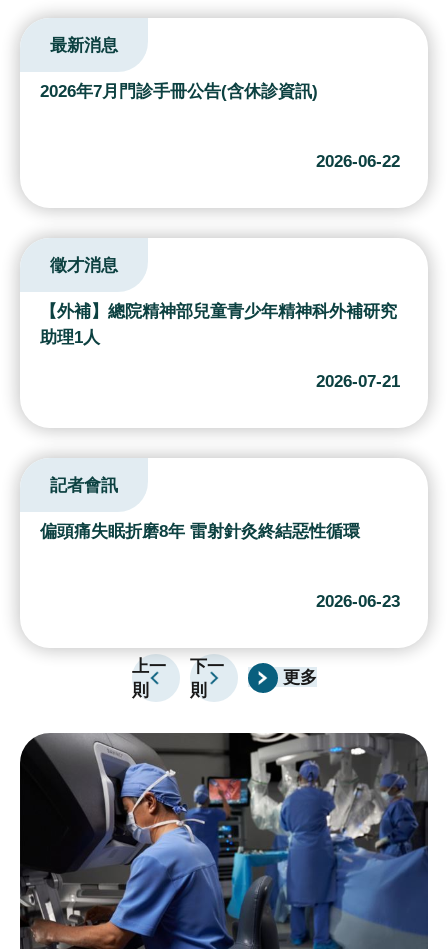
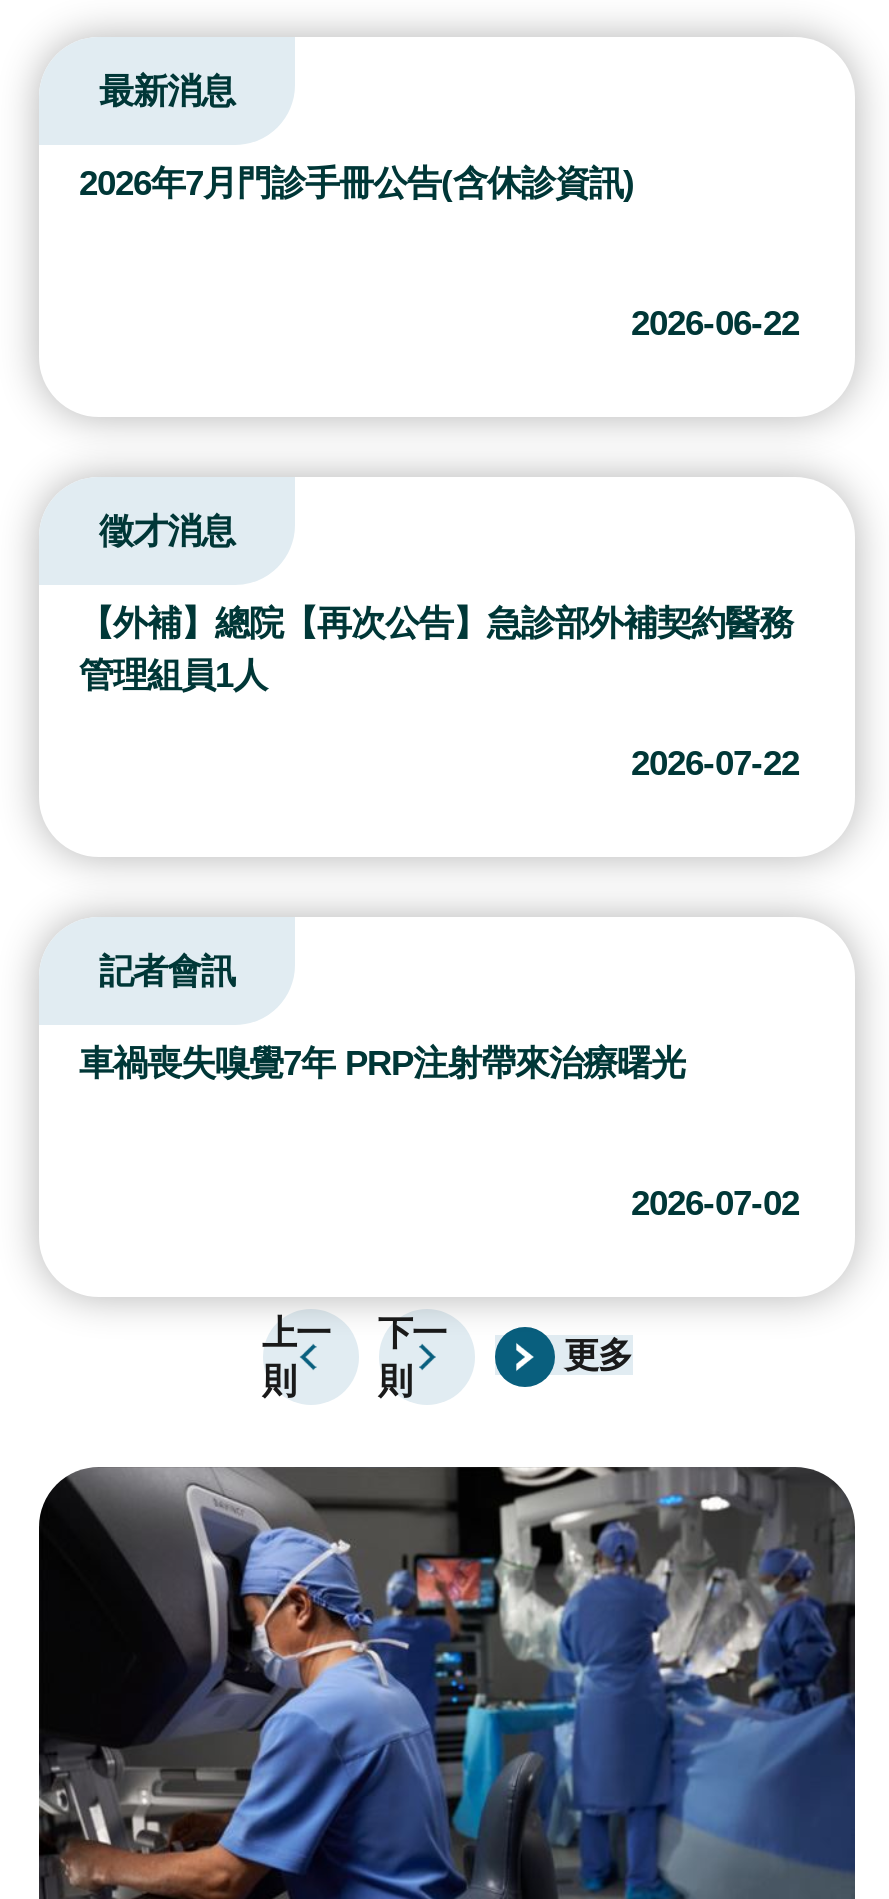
[40,301,397,347] 【外補】總院精神部兒童青少年精神科外補研究 | 助理1人 -> [79,604,793,696] 【外補】總院【再次公告】急診部外補契約醫務 | 管理組員1人
[316,371,400,391] 2026-07-21 -> [631,744,799,784] 2026-07-22
[40,521,360,541] 偏頭痛失眠折磨8年 雷射針灸終結惡性循環 -> [79,1044,685,1084] 車禍喪失嗅覺7年 PRP注射帶來治療曙光
[316,591,400,611] 2026-06-23 -> [631,1184,799,1224] 2026-07-02

